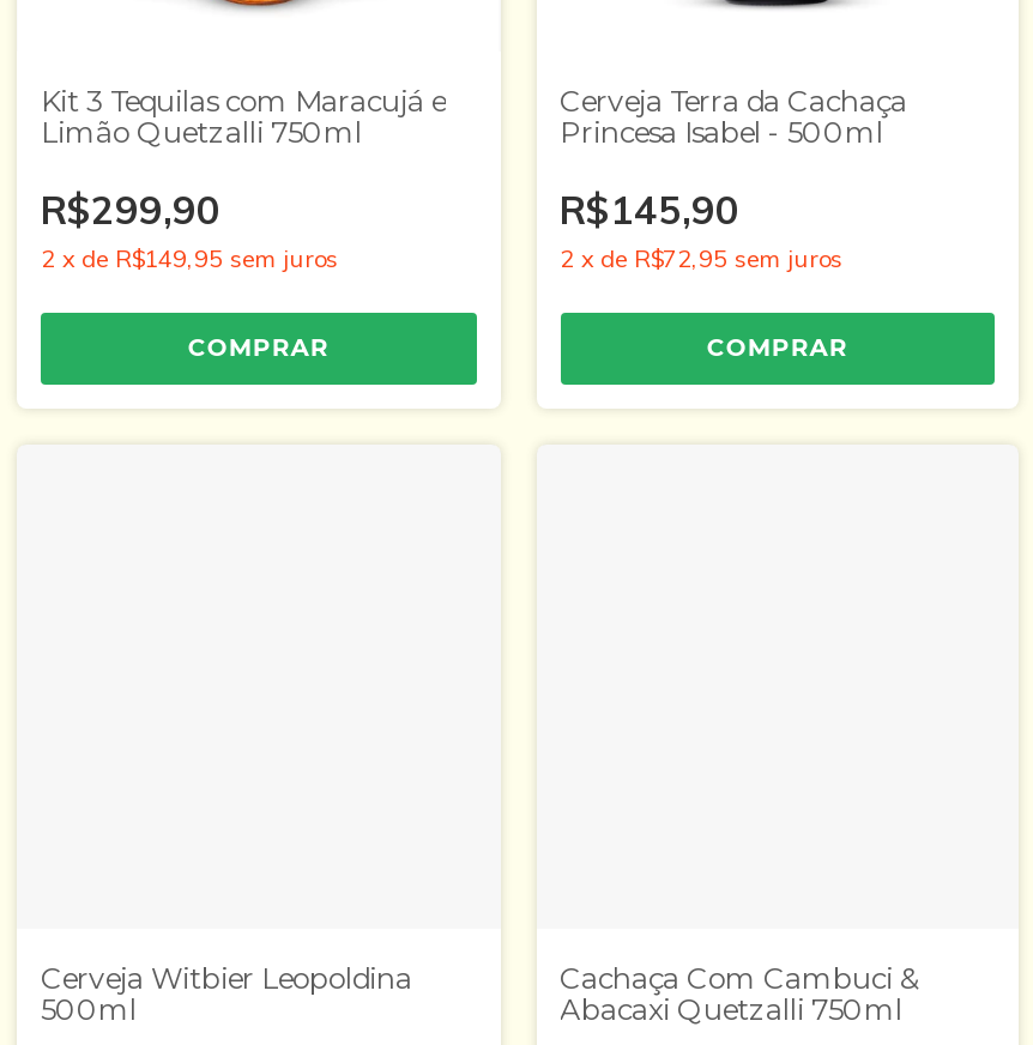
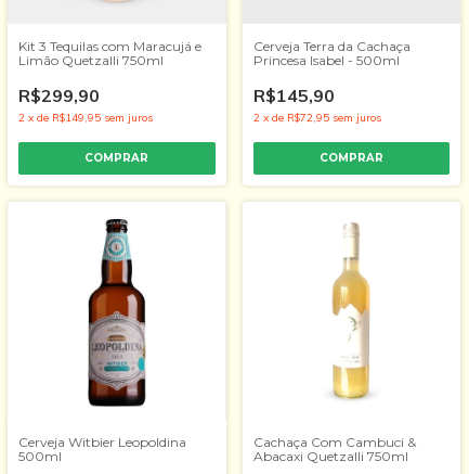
none -> [87,218,146,408] [image]
none -> [331,222,370,400] [image]

